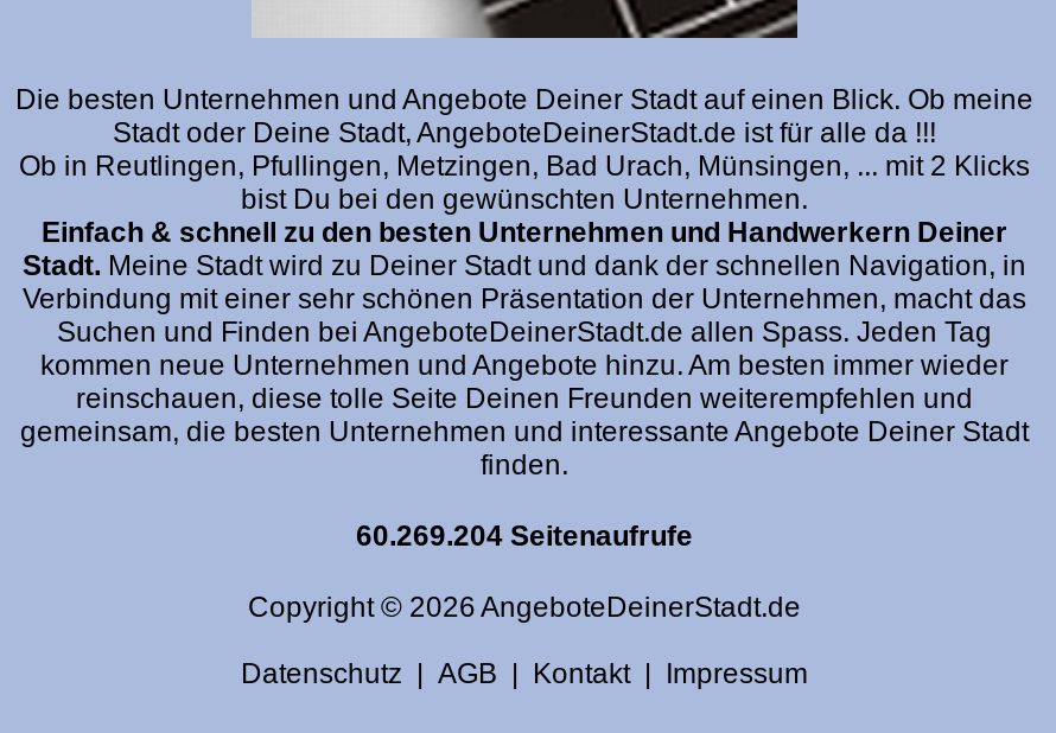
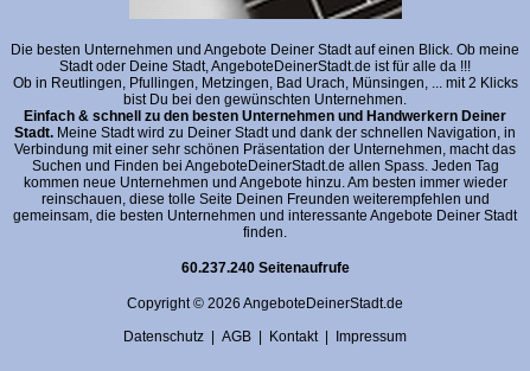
[356,520,693,553] 60.269.204 Seitenaufrufe -> [181,260,350,276] 60.237.240 Seitenaufrufe

